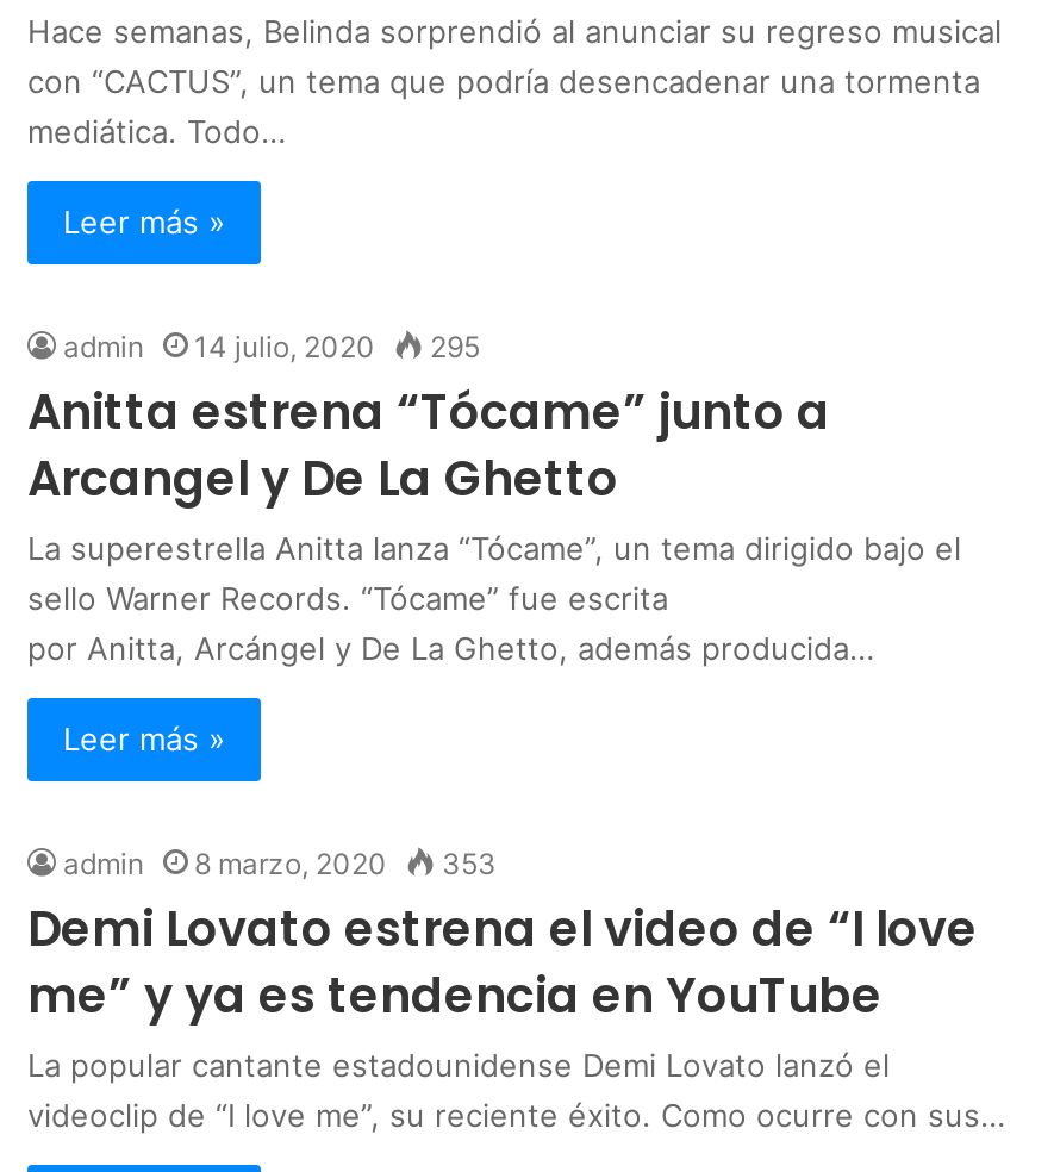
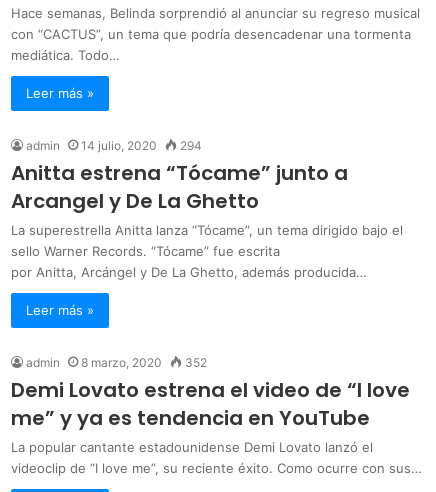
[63,328,480,364] admin 14 julio, 2020 295 -> [26,138,202,153] admin 14 julio, 2020 294
[63,845,497,881] admin 8 marzo, 2020 353 -> [26,355,207,370] admin 8 marzo, 2020 352

